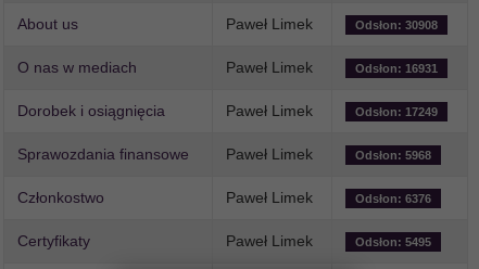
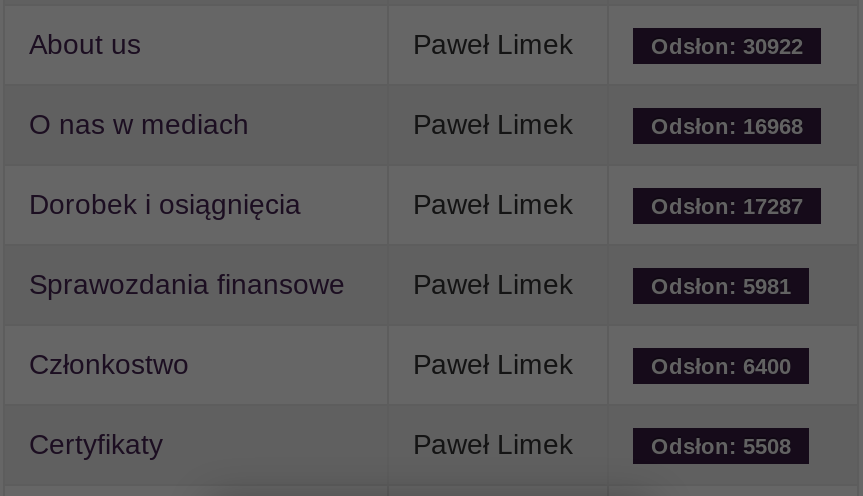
[355,19,438,32] Odsłon: 30908 -> [651,34,803,58] Odsłon: 30922
[355,62,438,75] Odsłon: 16931 -> [651,114,803,138] Odsłon: 16968
[355,105,438,118] Odsłon: 17249 -> [651,194,803,218] Odsłon: 17287
[355,149,431,162] Odsłon: 5968 -> [651,274,791,298] Odsłon: 5981
[355,192,431,205] Odsłon: 6376 -> [651,354,791,378] Odsłon: 6400
[355,235,431,248] Odsłon: 5495 -> [651,434,791,458] Odsłon: 5508

